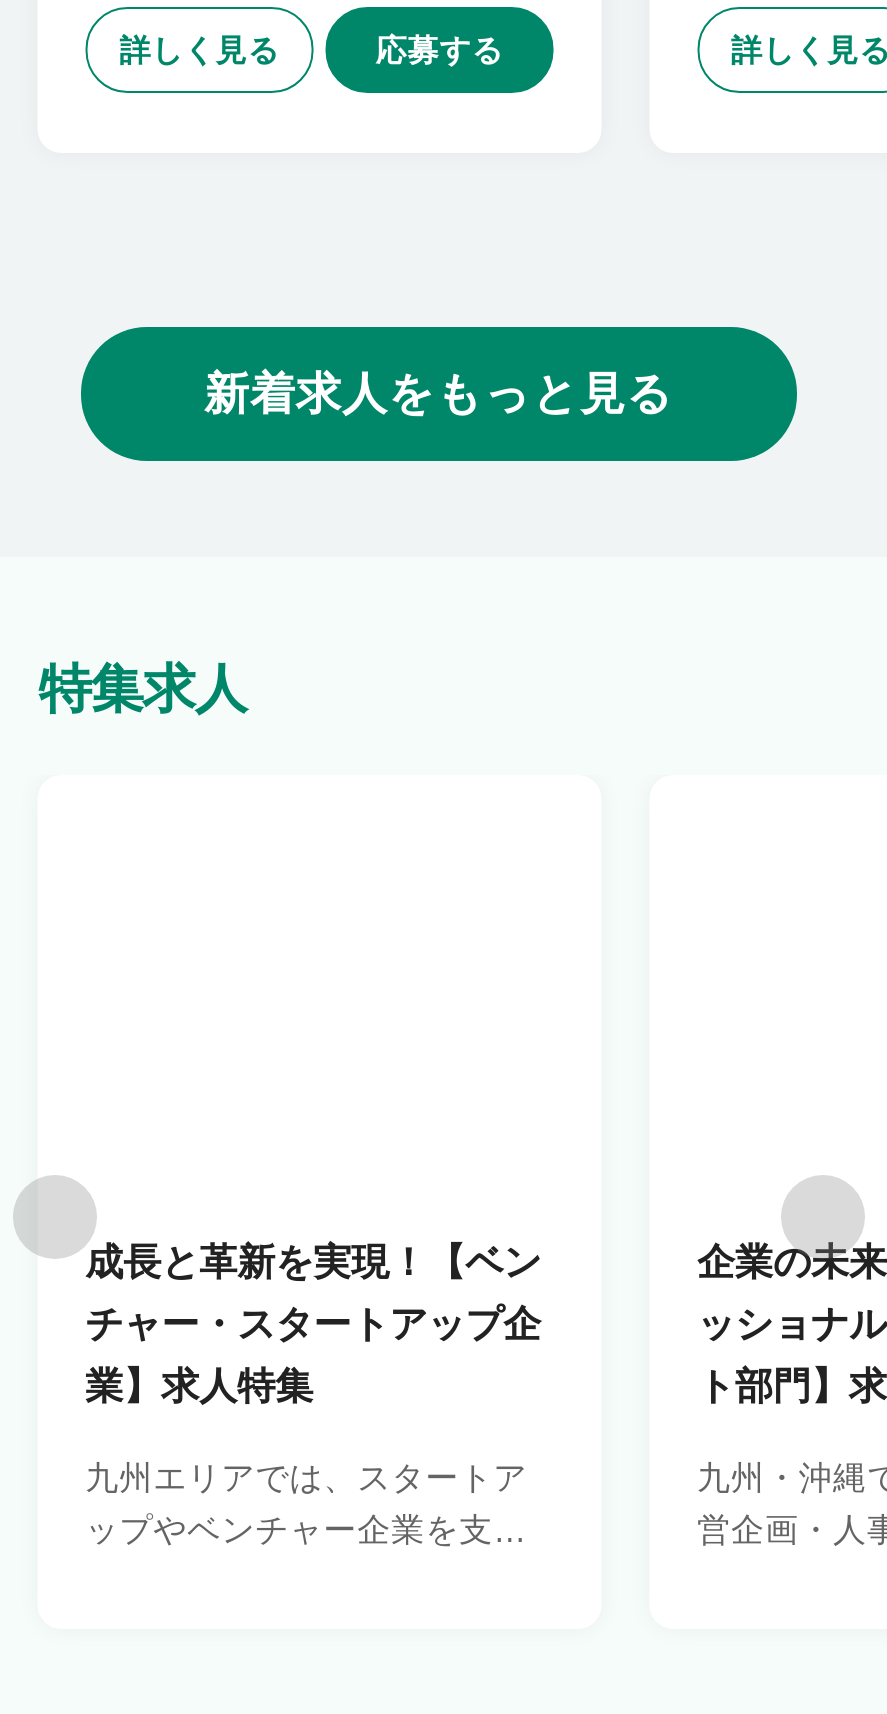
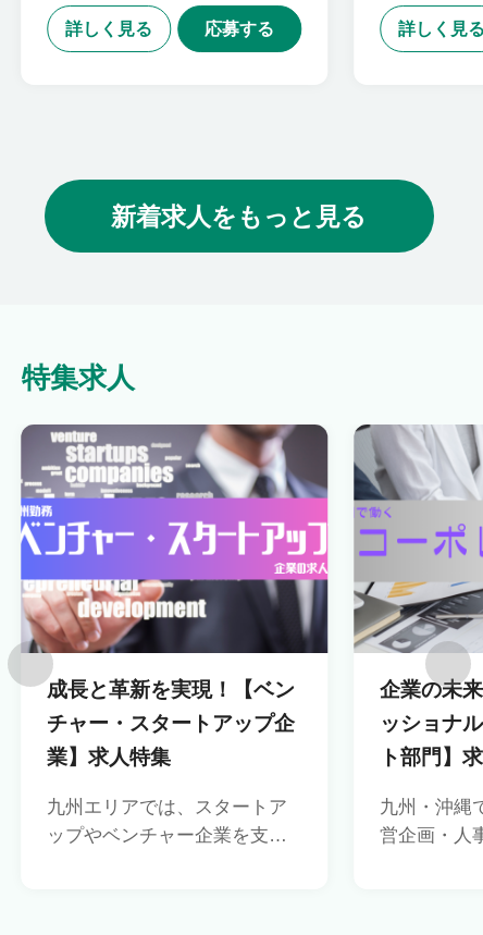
none -> [20,423,329,654] [image]
none -> [352,423,480,654] [image]

